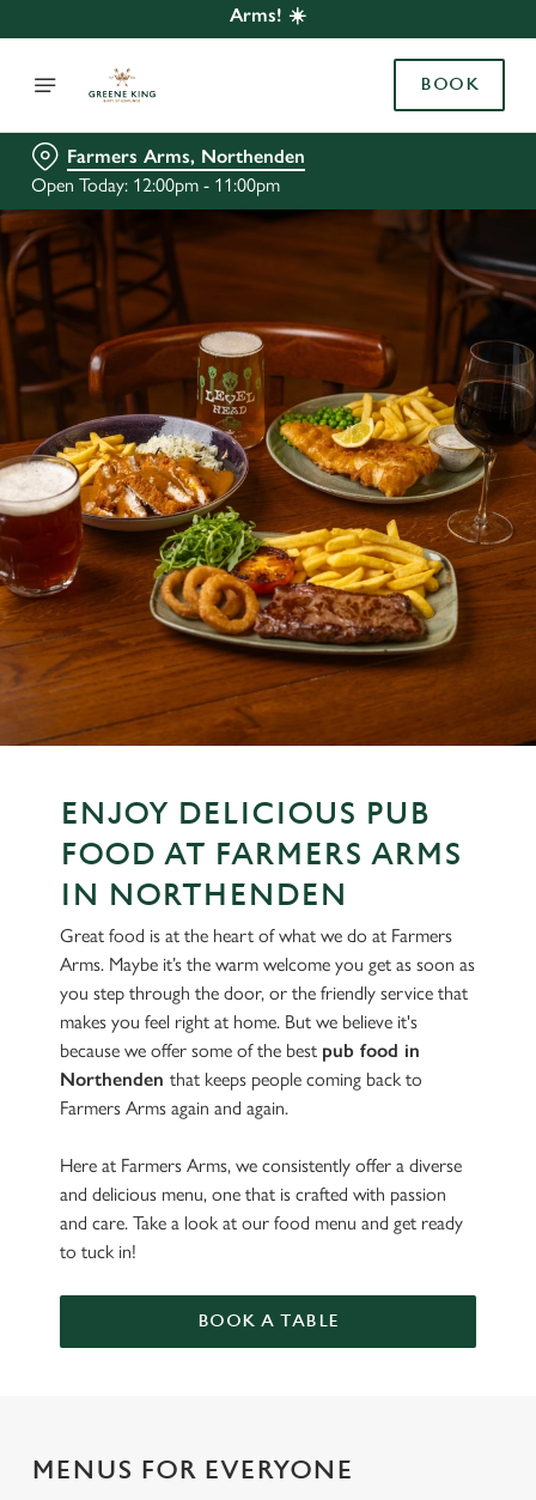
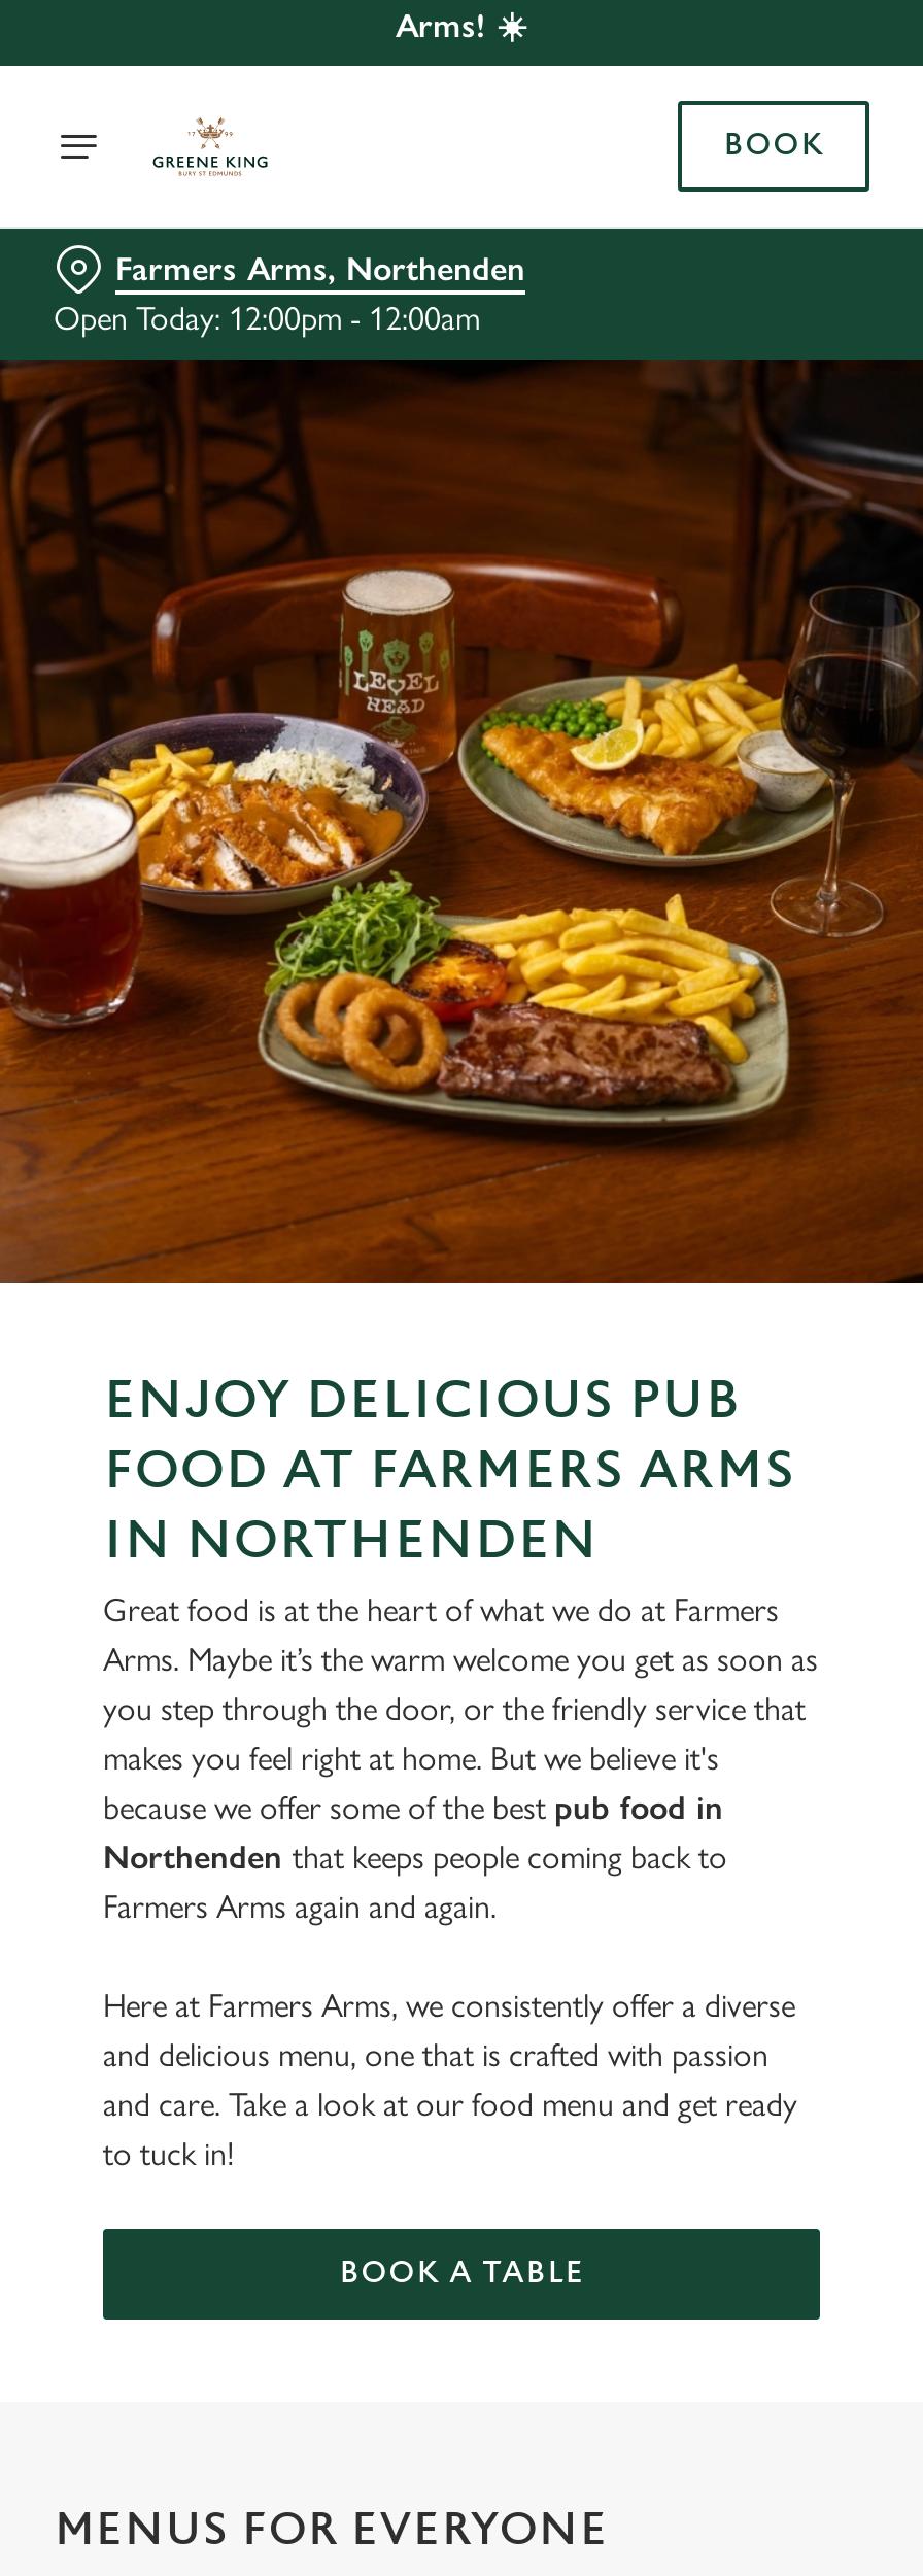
[31,174,280,196] Open Today: 12:00pm - 11:00pm -> [54,299,480,338] Open Today: 12:00pm - 12:00am

